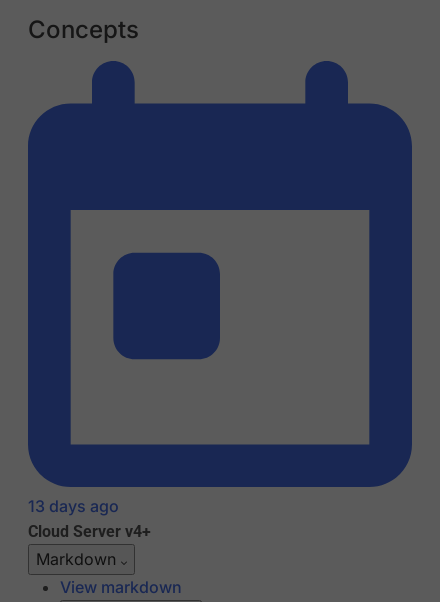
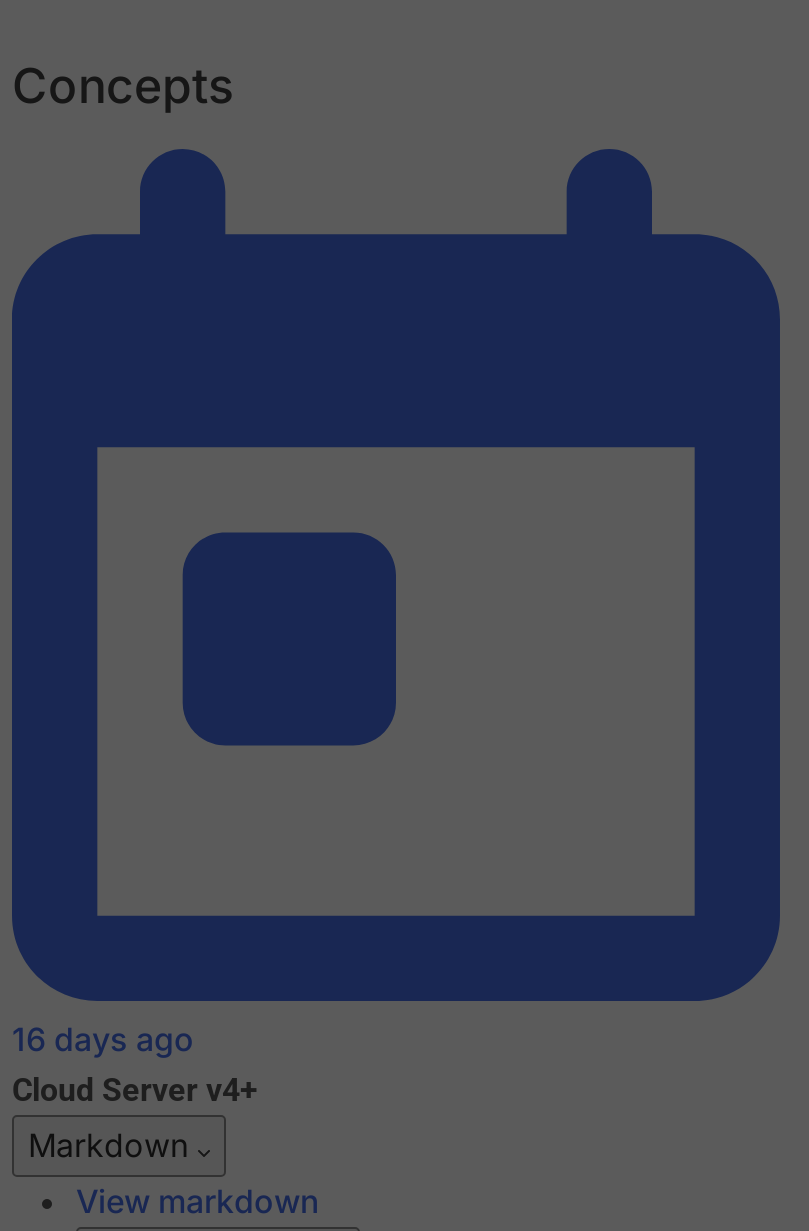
[28,496,119,516] 13 days ago -> [12,1020,194,1060] 16 days ago

